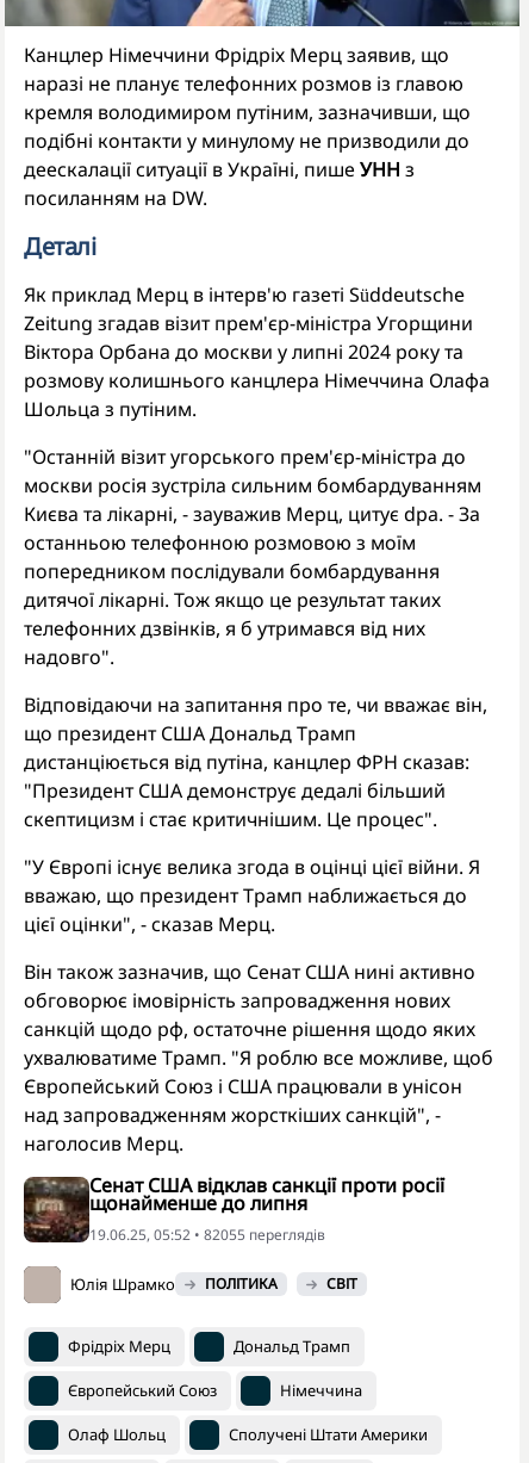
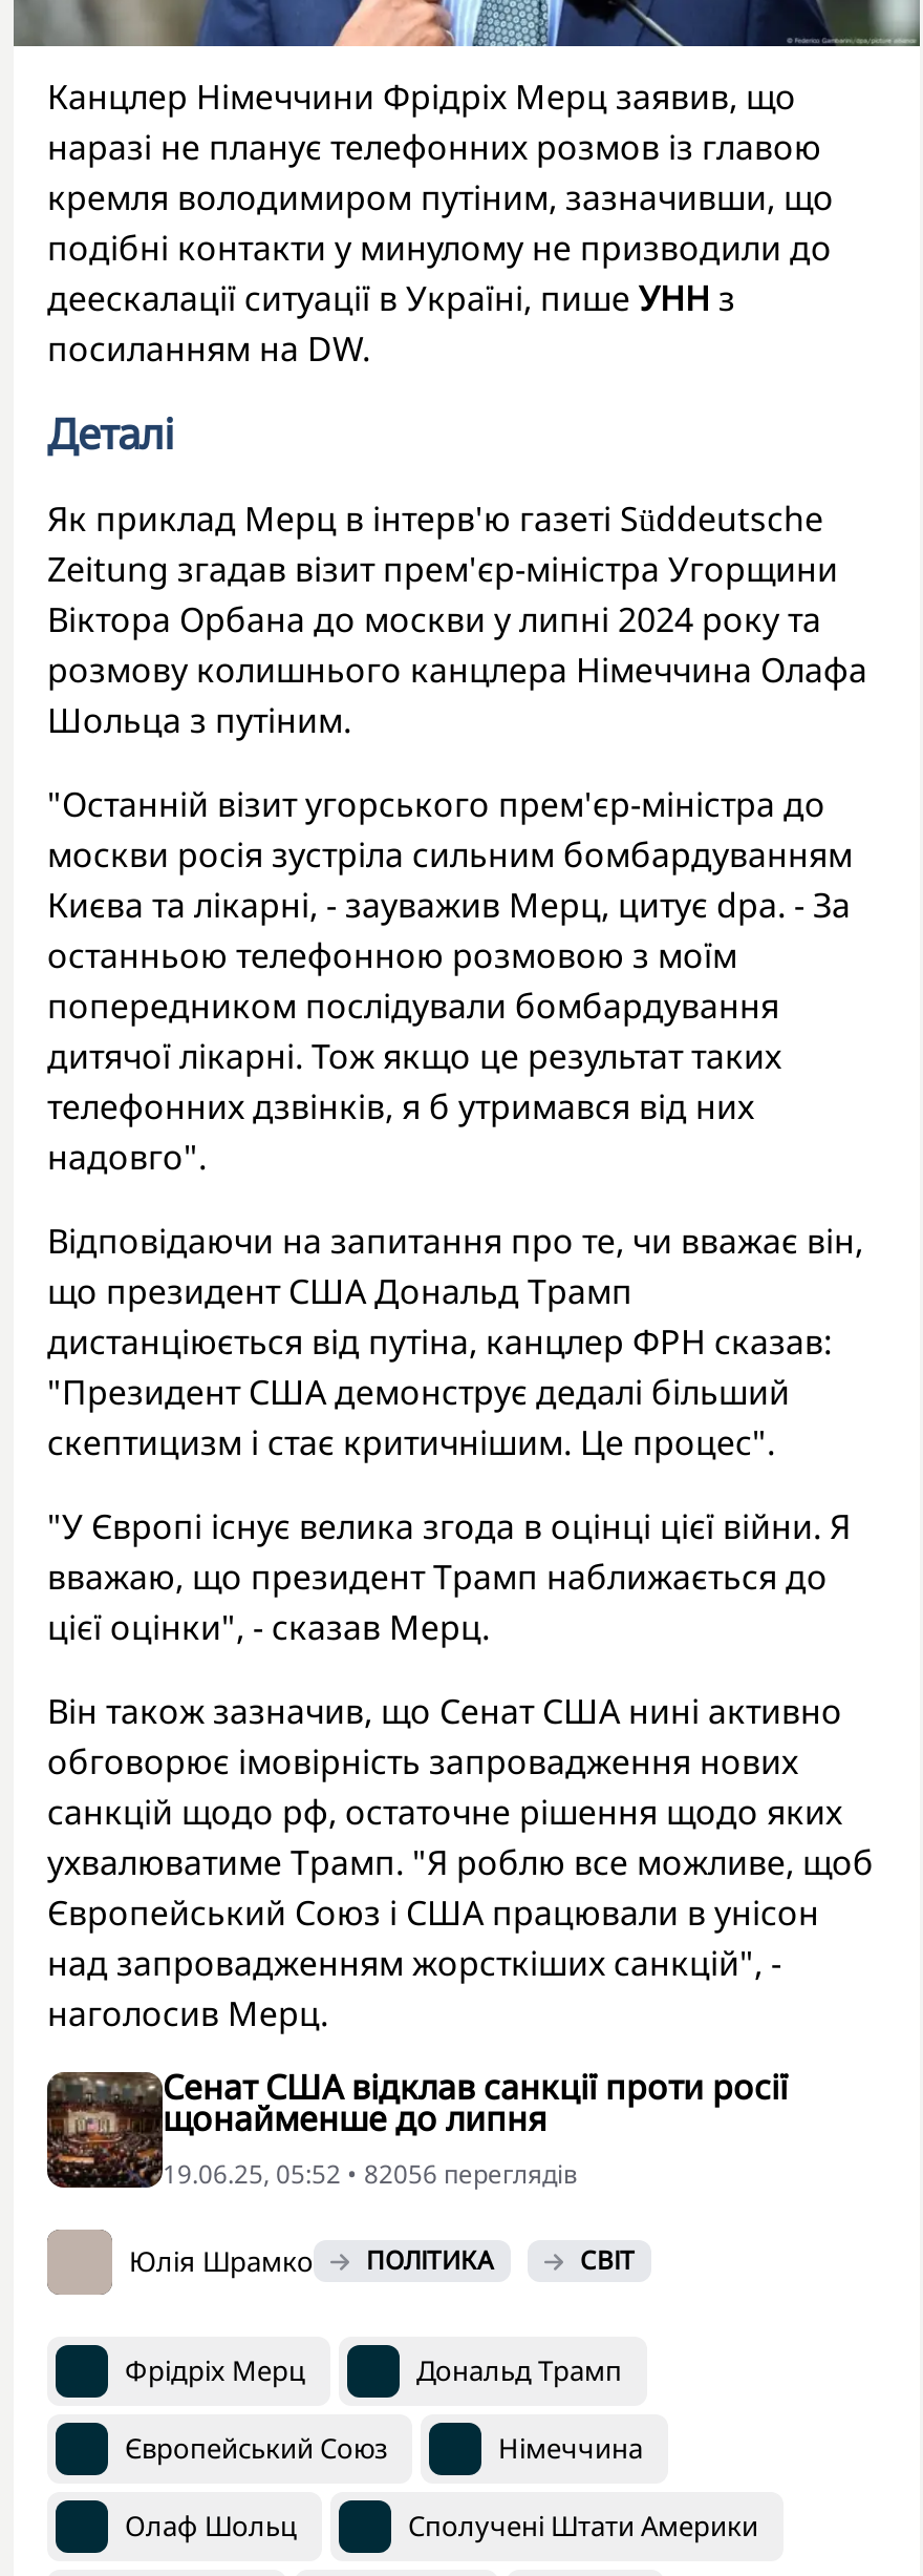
[89,1224,325,1245] 19.06.25, 05:52 • 82055 переглядiв -> [163,2156,578,2192] 19.06.25, 05:52 • 82056 переглядiв

